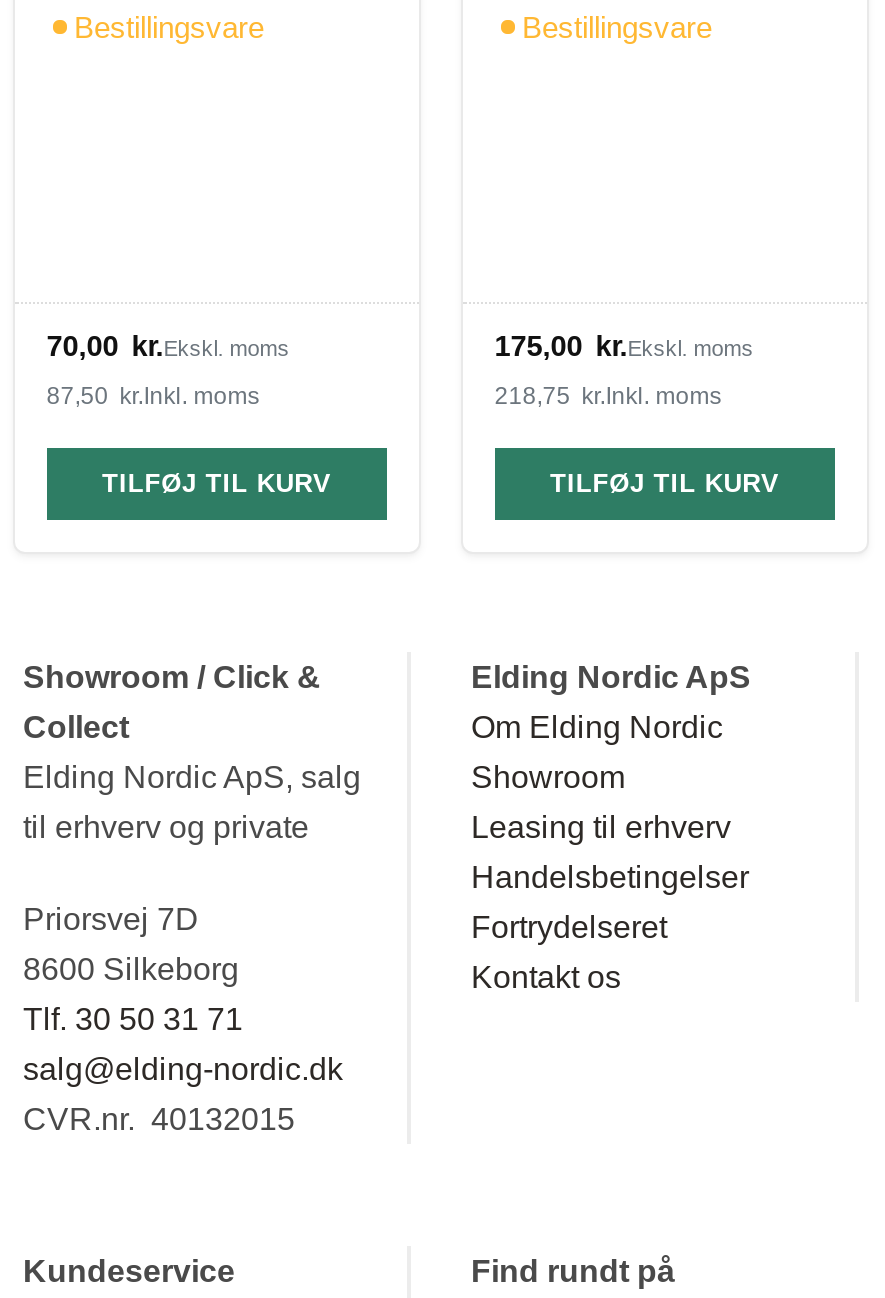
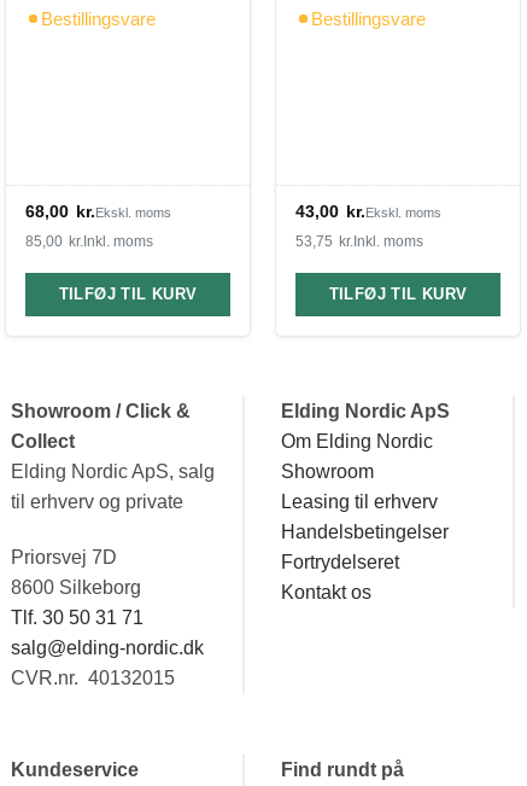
[47,329,289,361] 70,00 kr.Ekskl. moms -> [25,201,171,221] 68,00 kr.Ekskl. moms
[495,329,753,361] 175,00 kr.Ekskl. moms -> [295,201,442,221] 43,00 kr.Ekskl. moms
[47,381,259,409] 87,50 kr.Inkl. moms -> [25,233,153,250] 85,00 kr.Inkl. moms
[495,381,721,409] 218,75 kr.Inkl. moms -> [295,233,424,250] 53,75 kr.Inkl. moms

